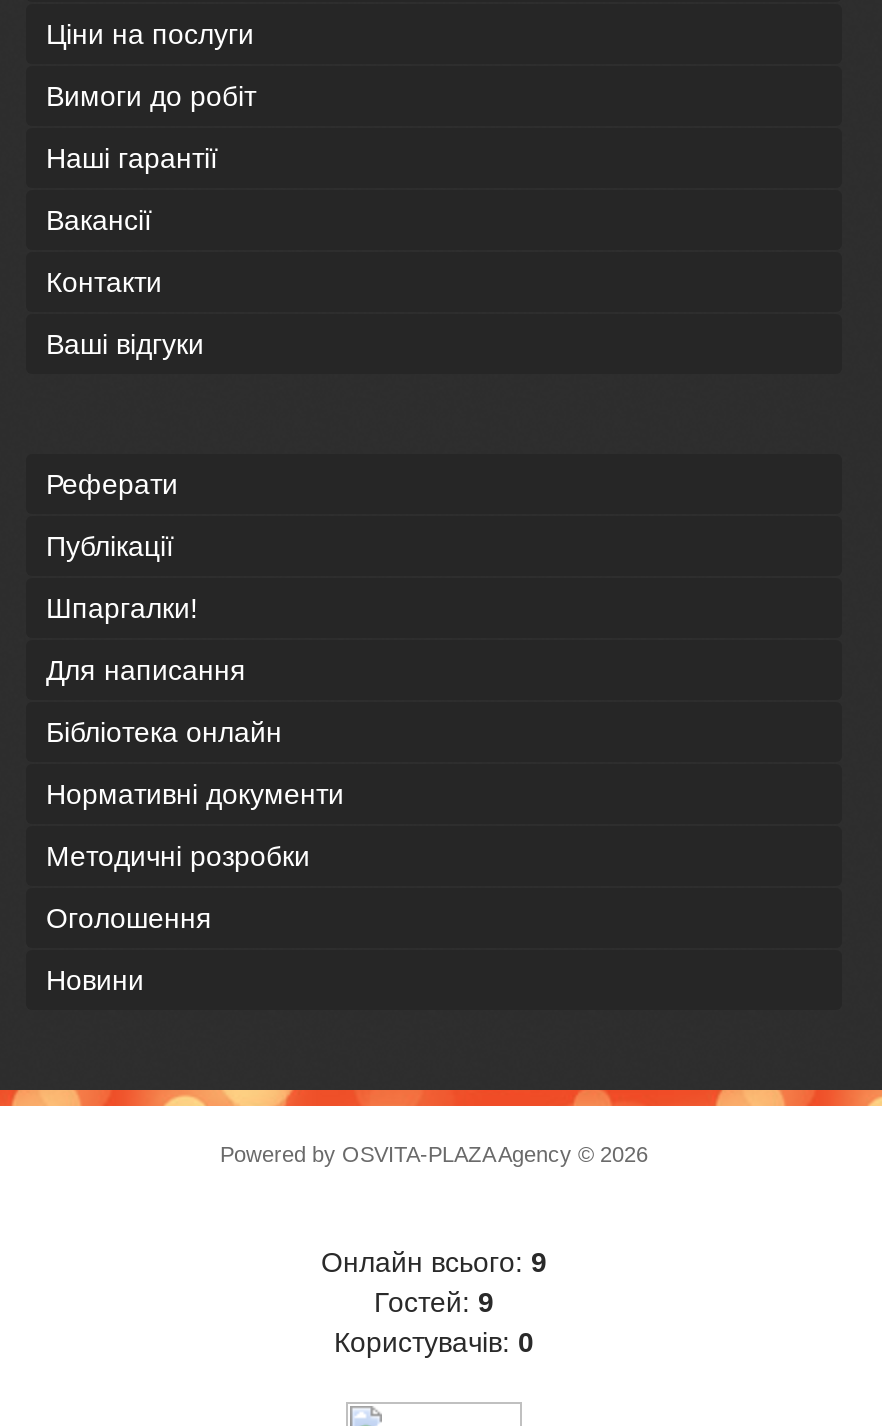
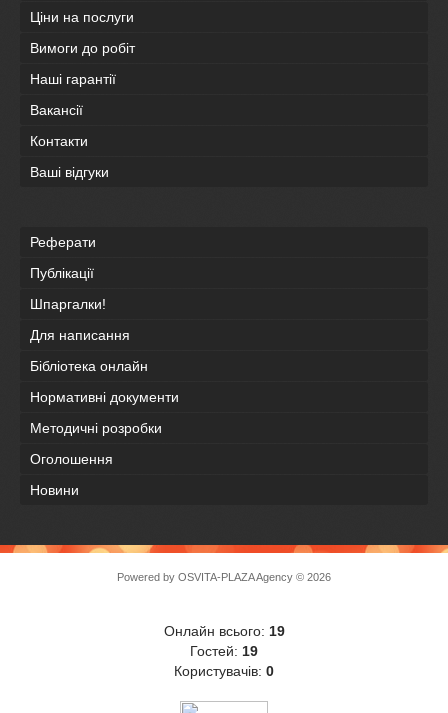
[321,1246,547,1278] Онлайн всього: 9 -> [163,623,284,639] Онлайн всього: 19
[374,1286,494,1318] Гостей: 9 -> [190,643,258,659] Гостей: 19

